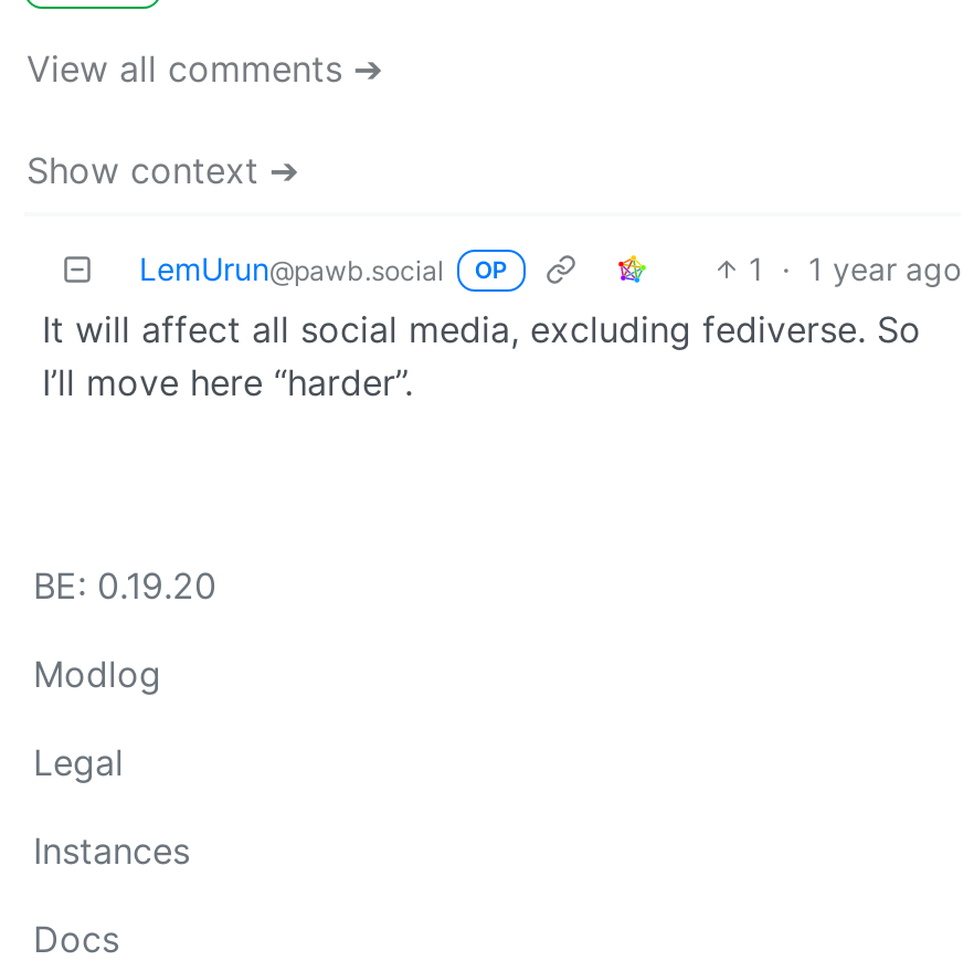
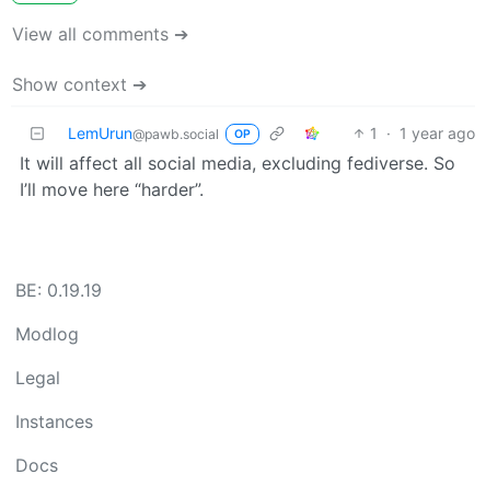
[33,563,216,608] BE: 0.19.20 -> [15,279,102,301] BE: 0.19.19

